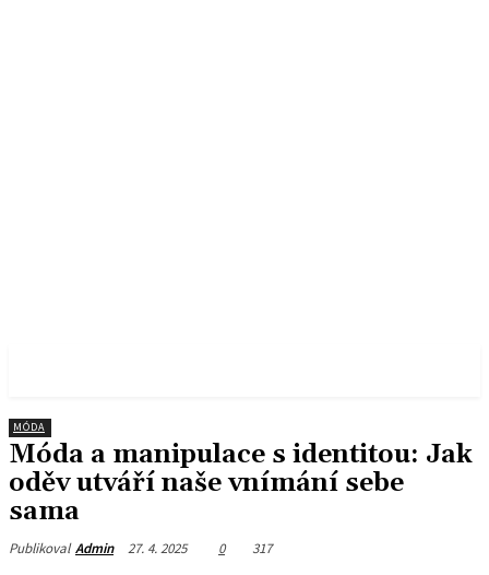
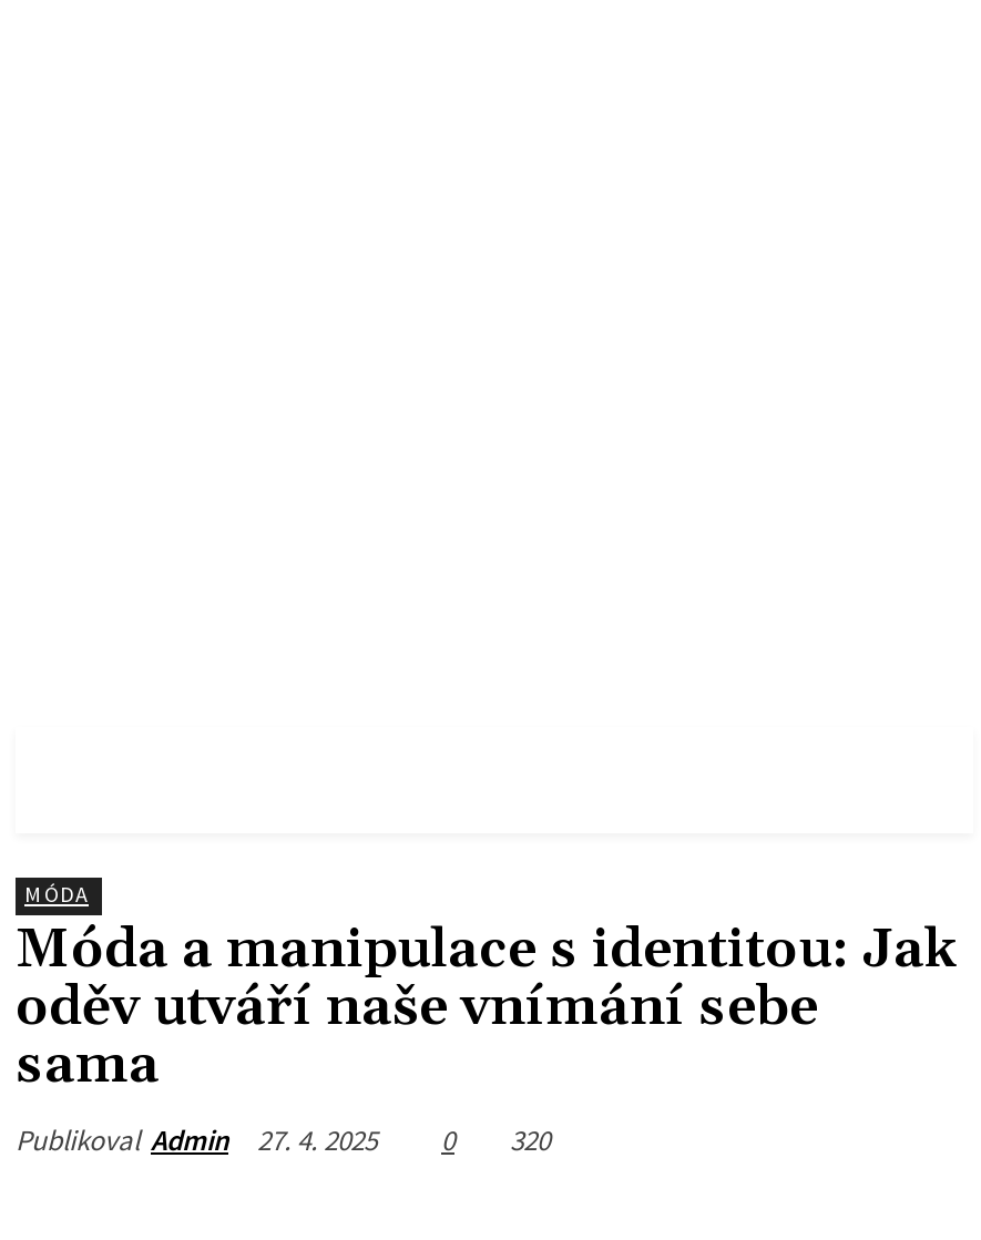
[9,539,272,558] Publikoval Admin 27. 4. 2025 0 317 -> [16,1121,550,1159] Publikoval Admin 27. 4. 2025 0 320

